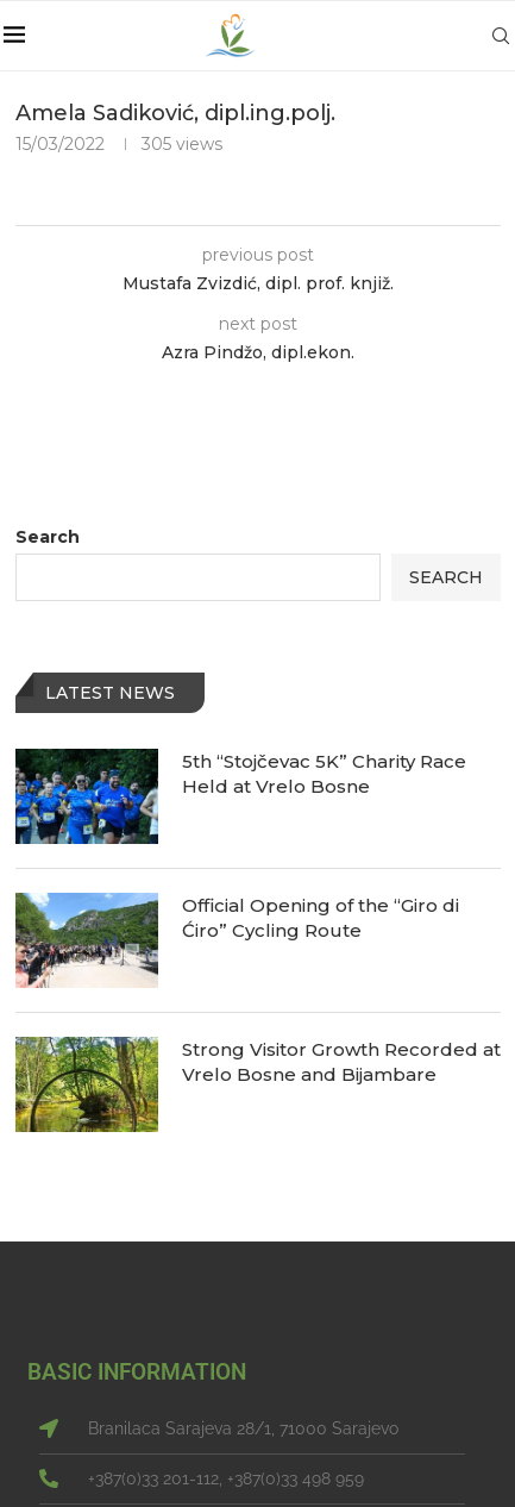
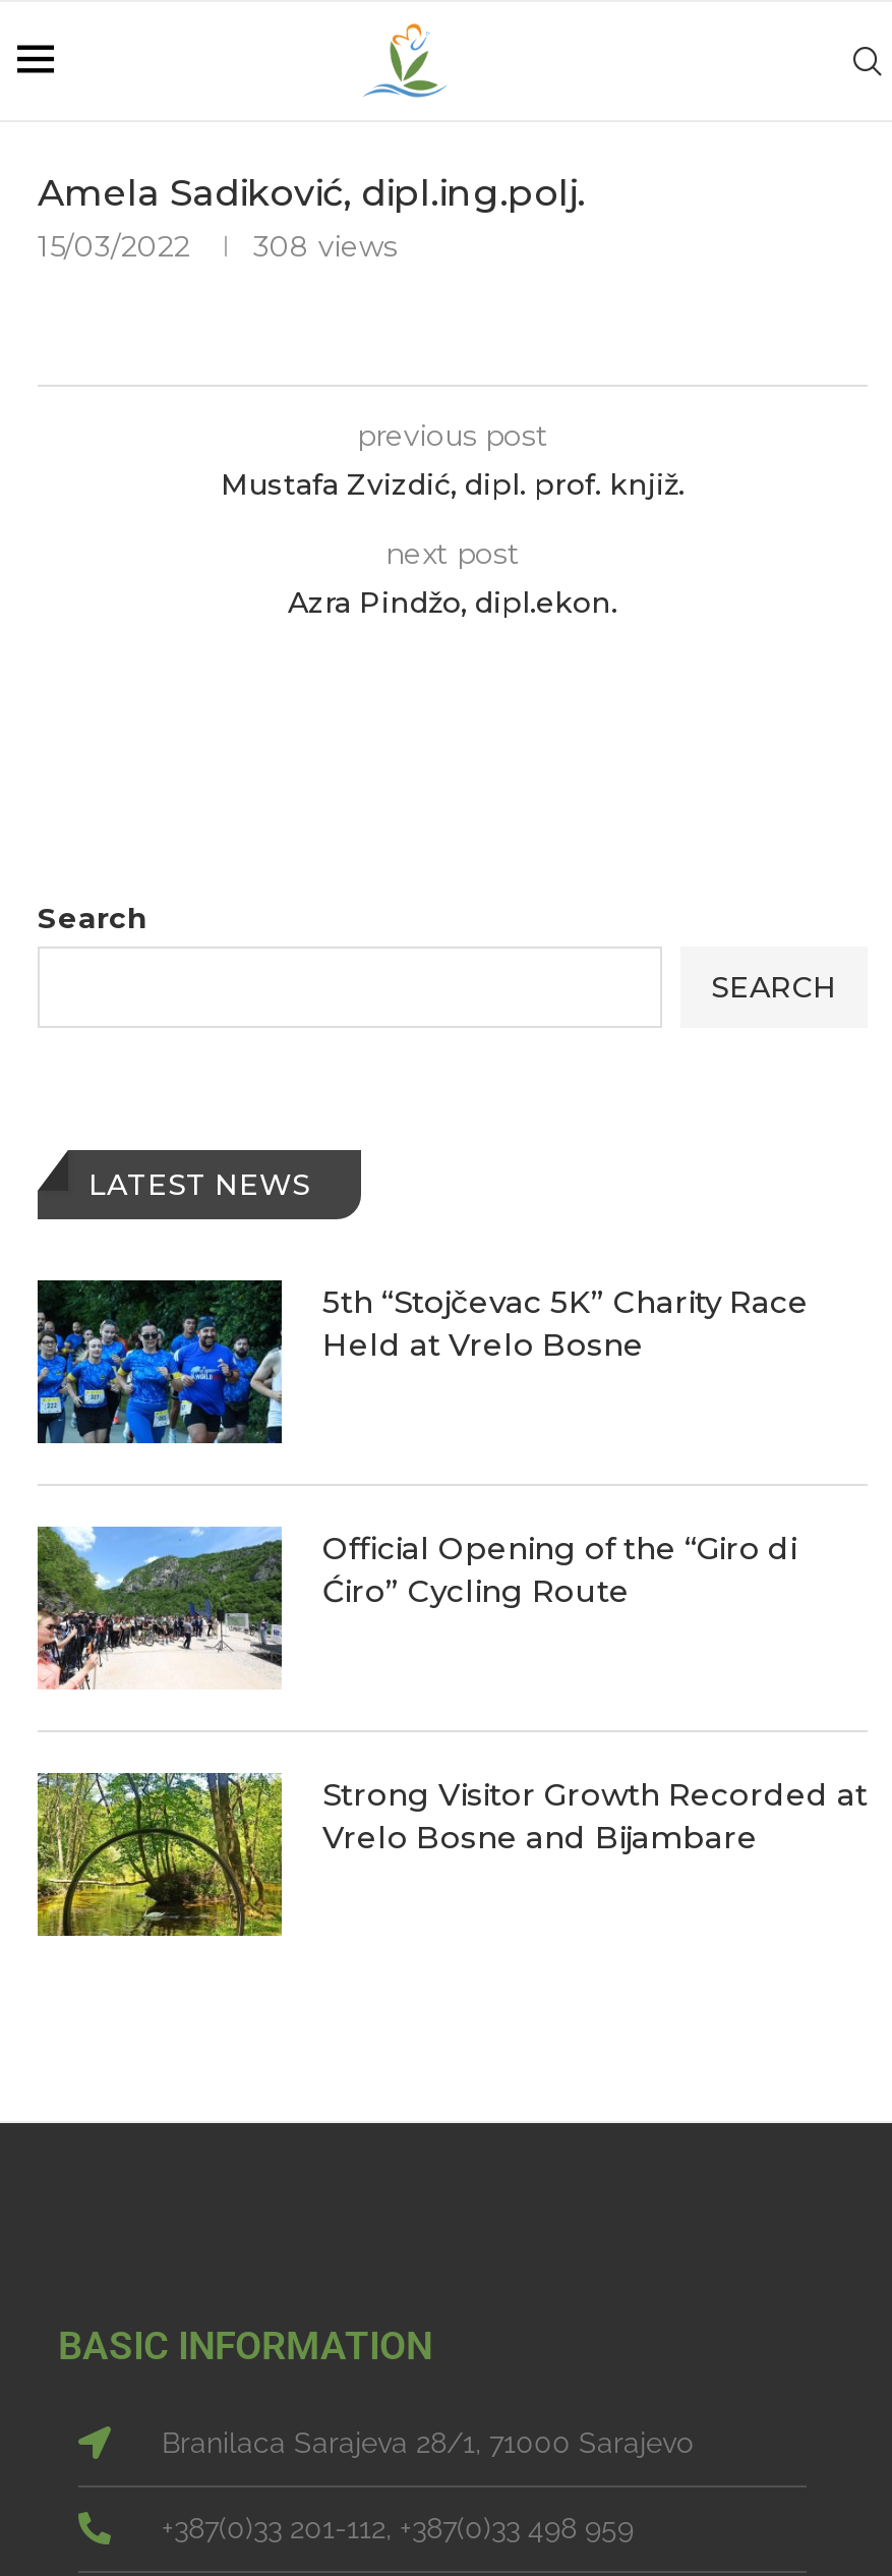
[15,133,222,155] 15/03/2022 305 views -> [38,228,398,265] 15/03/2022 308 views

